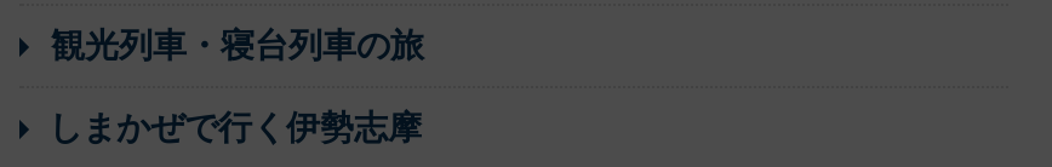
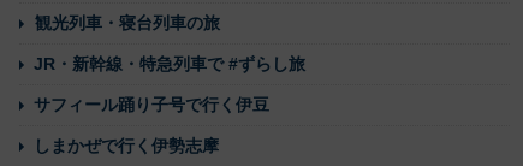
none -> [34,54,305,114] JR・新幹線・特急列車で #ずらし旅 | サフィール踊り子号で行く伊豆

